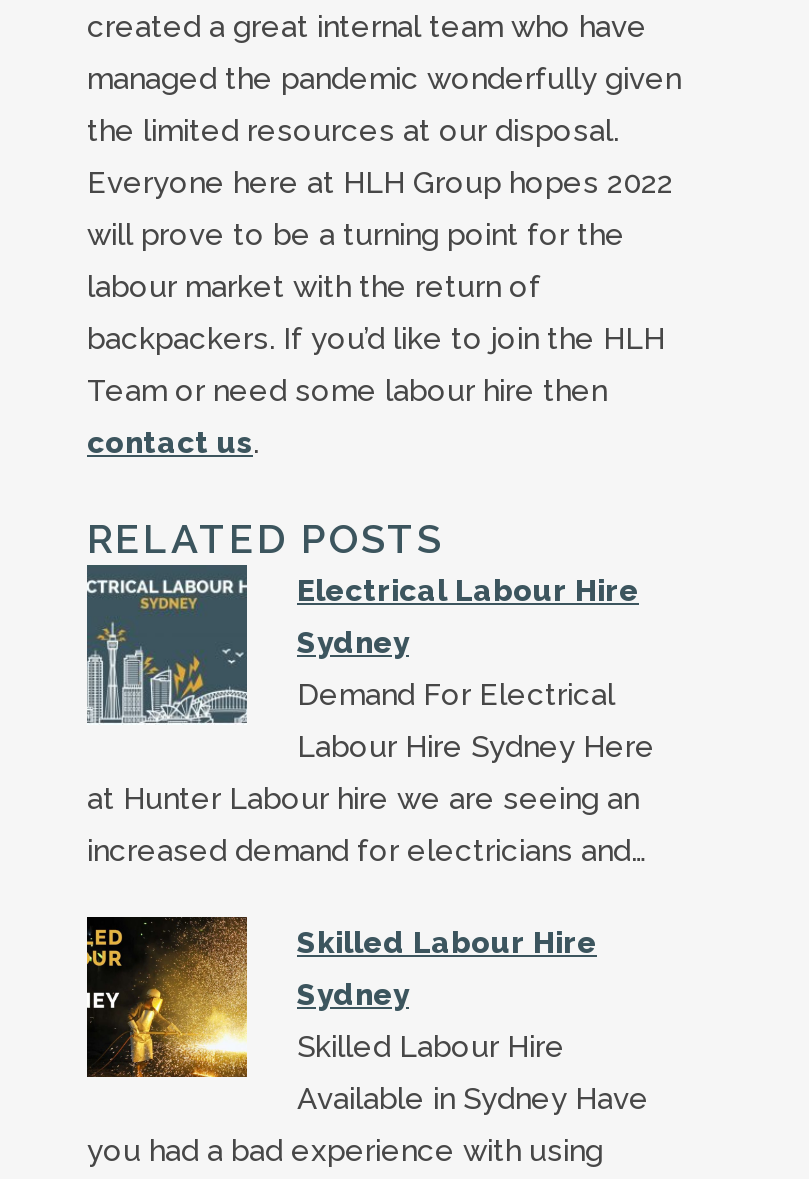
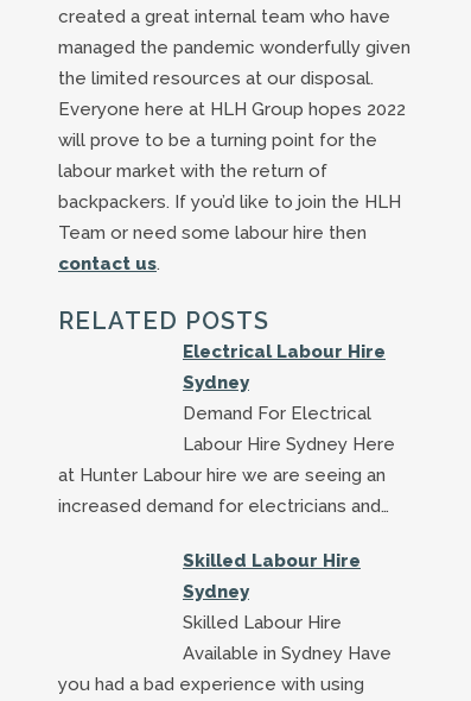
[85,568,249,726] [image] -> none
[85,914,249,1080] [image] -> none

